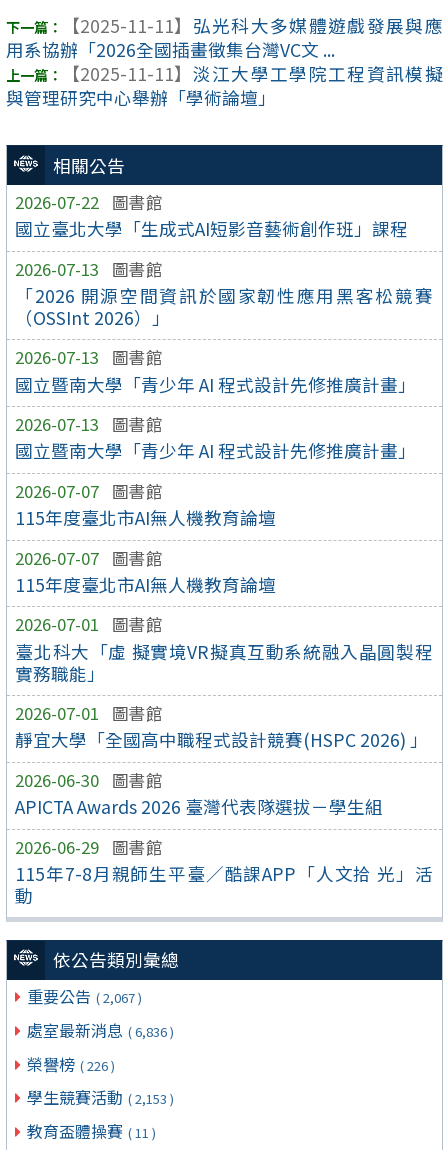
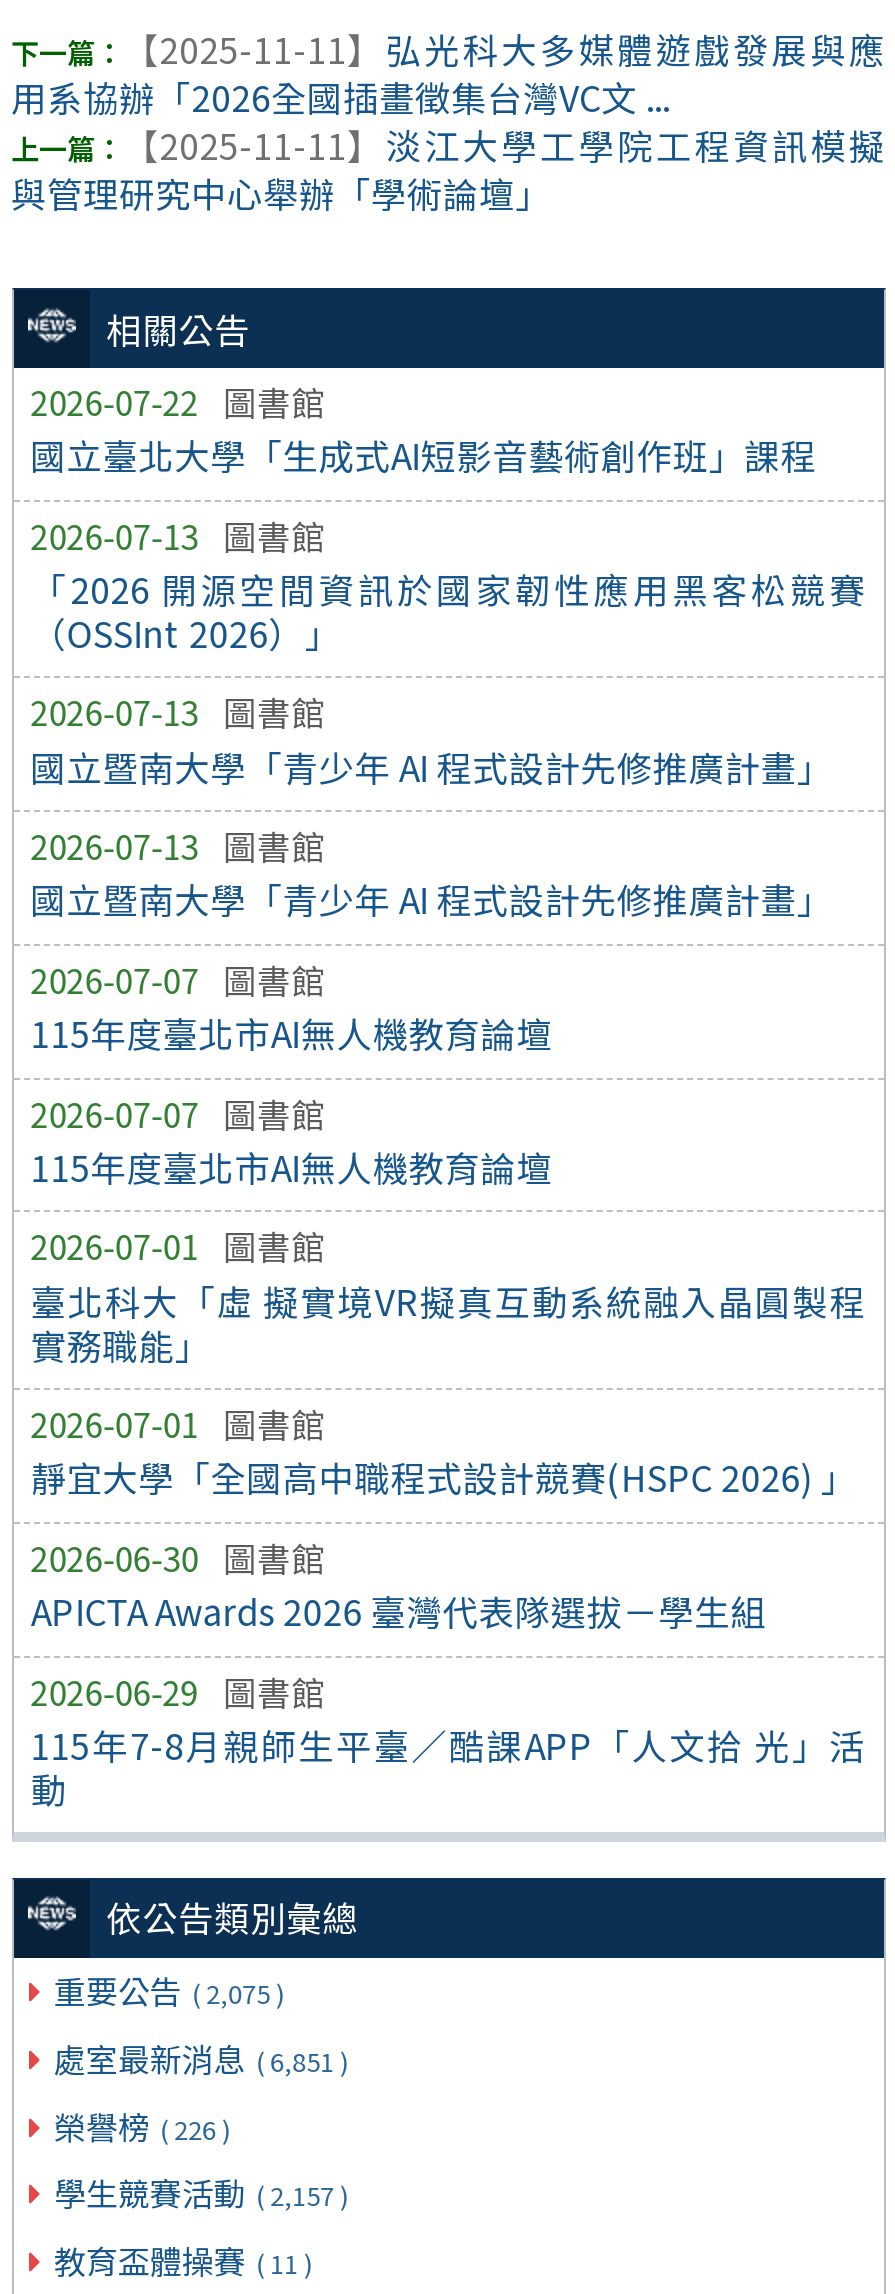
[27,984,142,1008] 重要公告 ( 2,067 ) -> [54,1966,284,2014] 重要公告 ( 2,075 )
[27,1018,174,1042] 處室最新消息 ( 6,836 ) -> [54,2033,348,2081] 處室最新消息 ( 6,851 )
[27,1085,174,1109] 學生競賽活動 ( 2,153 ) -> [54,2169,348,2217] 學生競賽活動 ( 2,157 )

